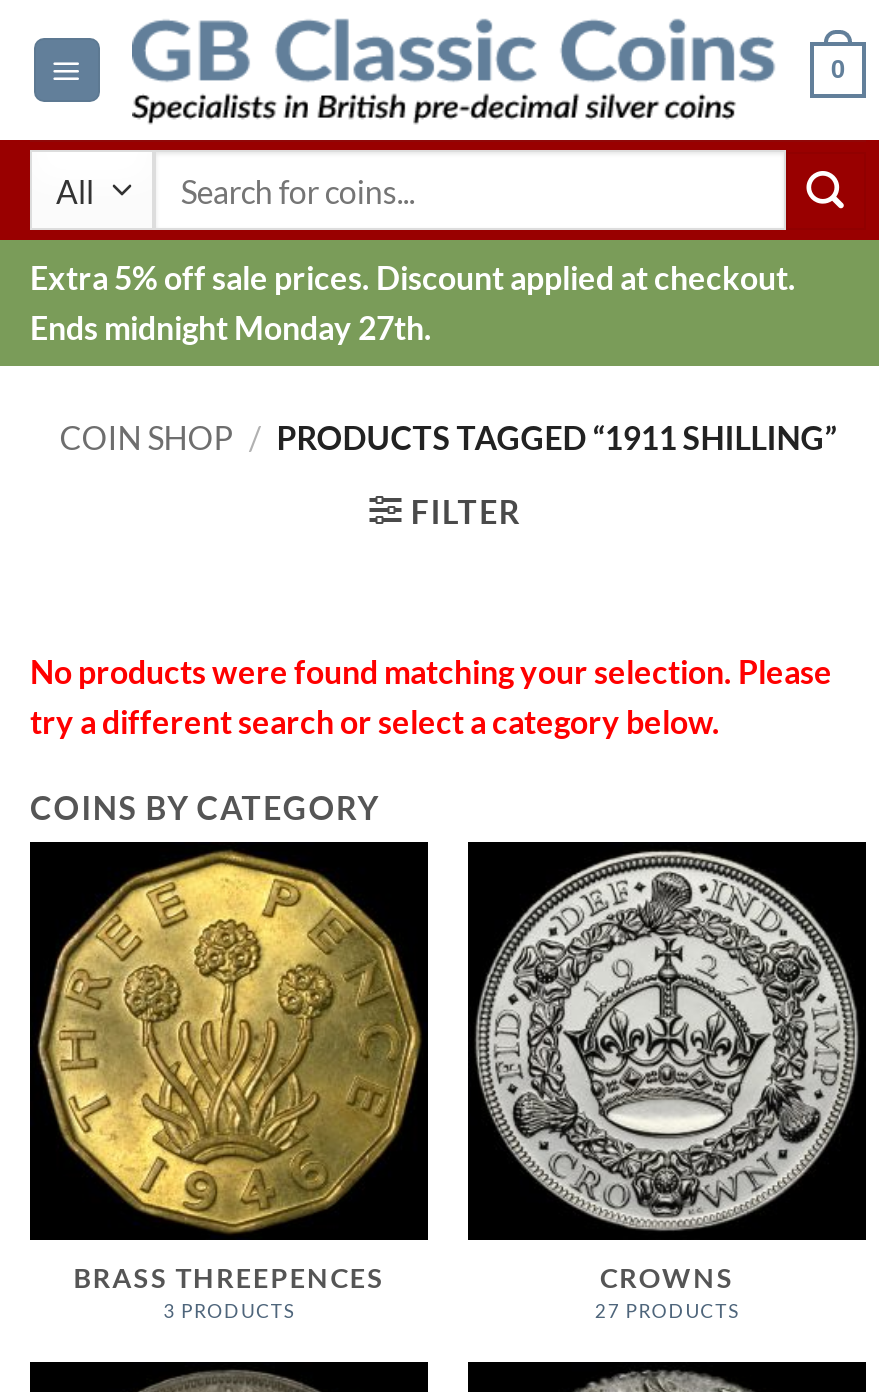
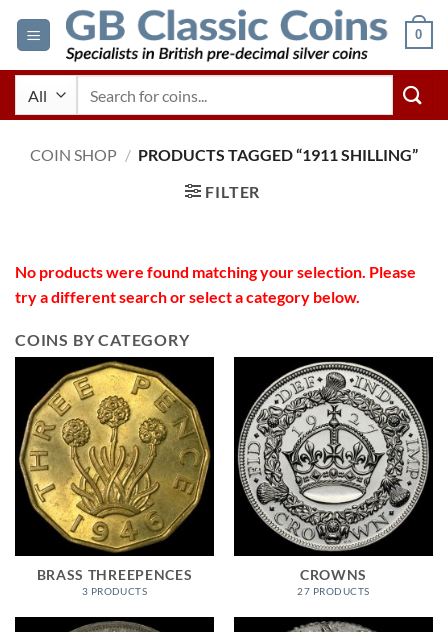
[30,258,796,346] Extra 5% off sale prices. Discount applied at checkout. | Ends midnight Monday 27th. -> none

